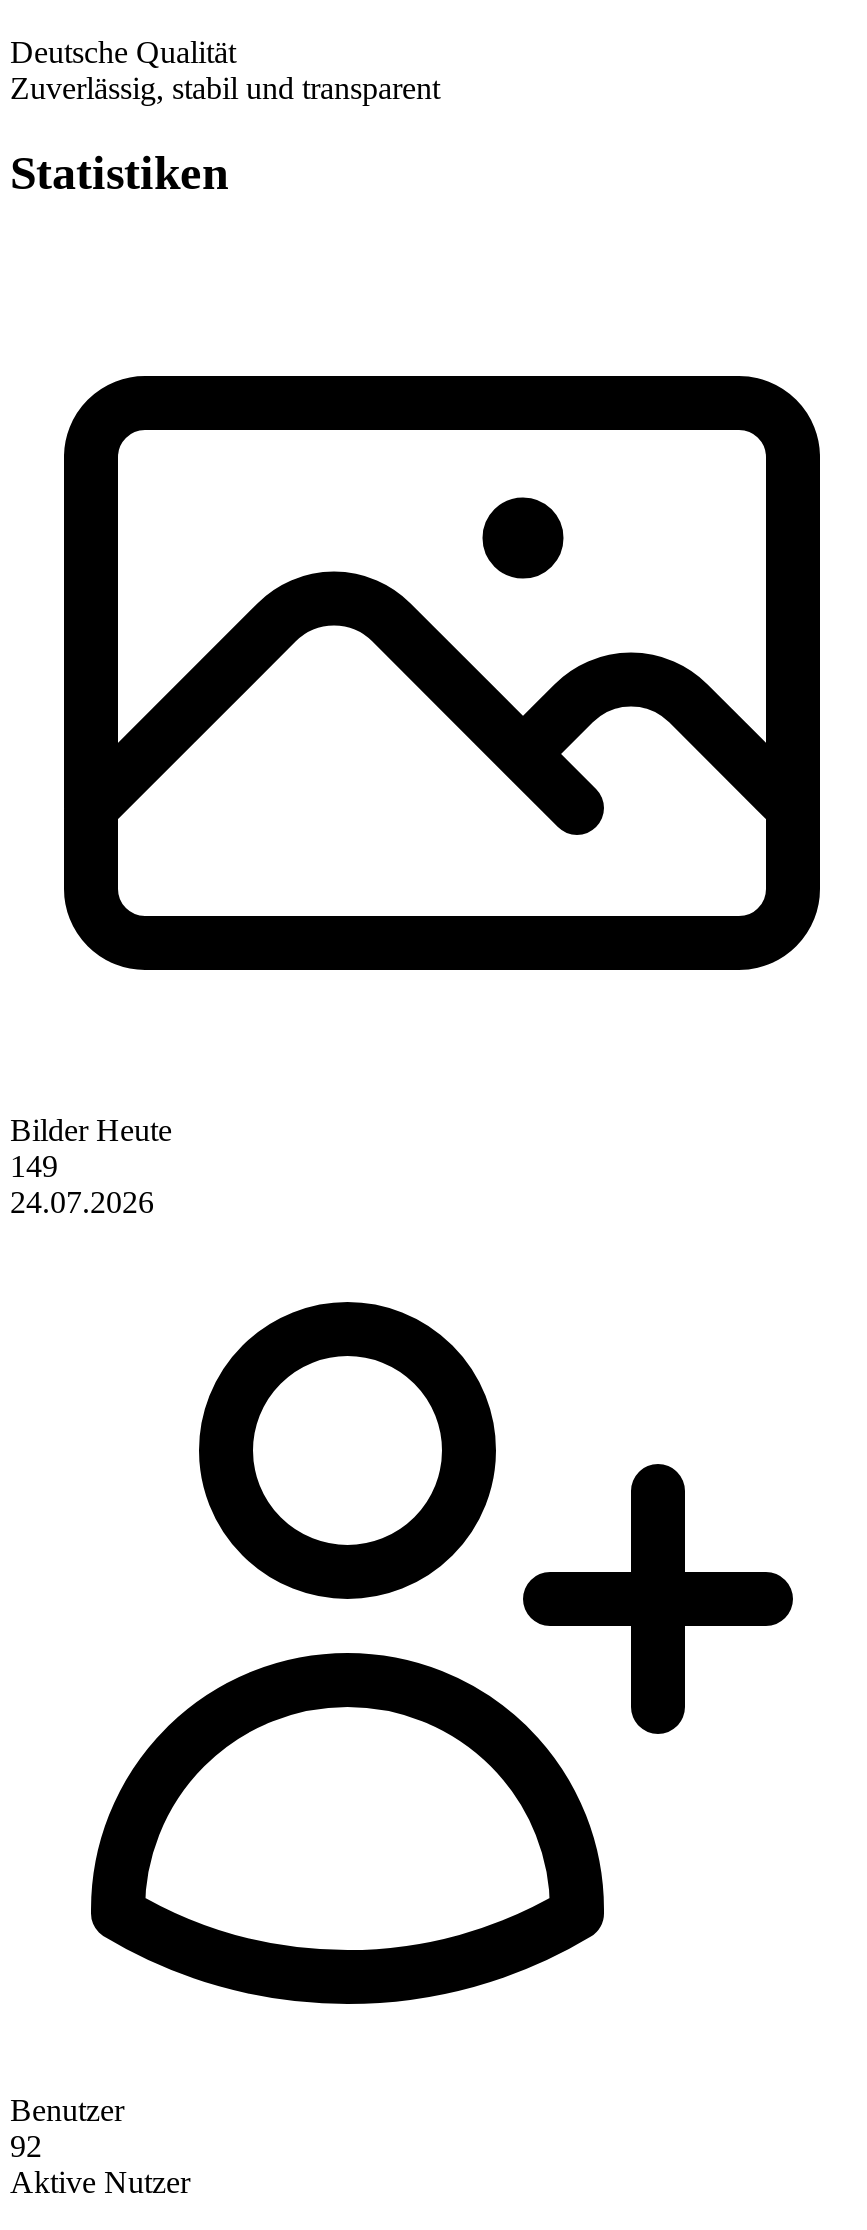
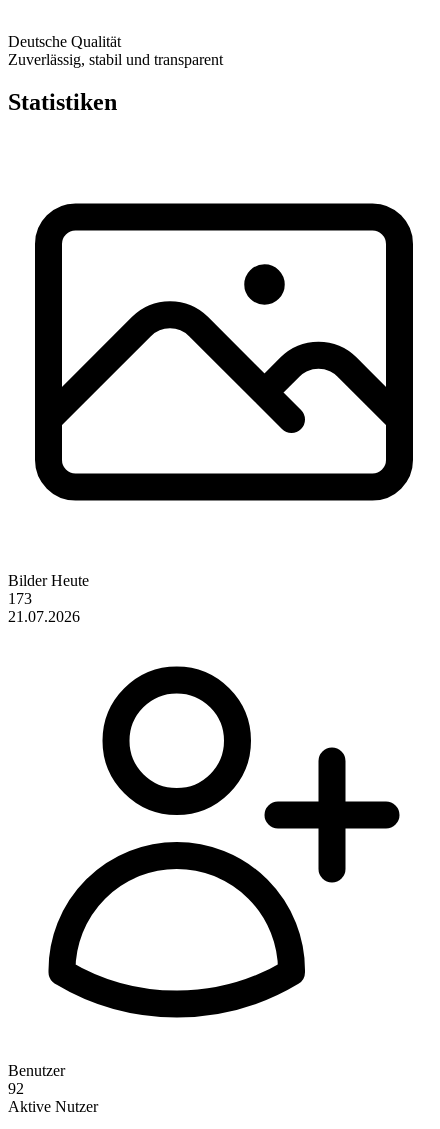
[10,1148,58,1182] 149 -> [8,590,32,607] 173
[10,1184,154,1218] 24.07.2026 -> [8,608,80,625] 21.07.2026

